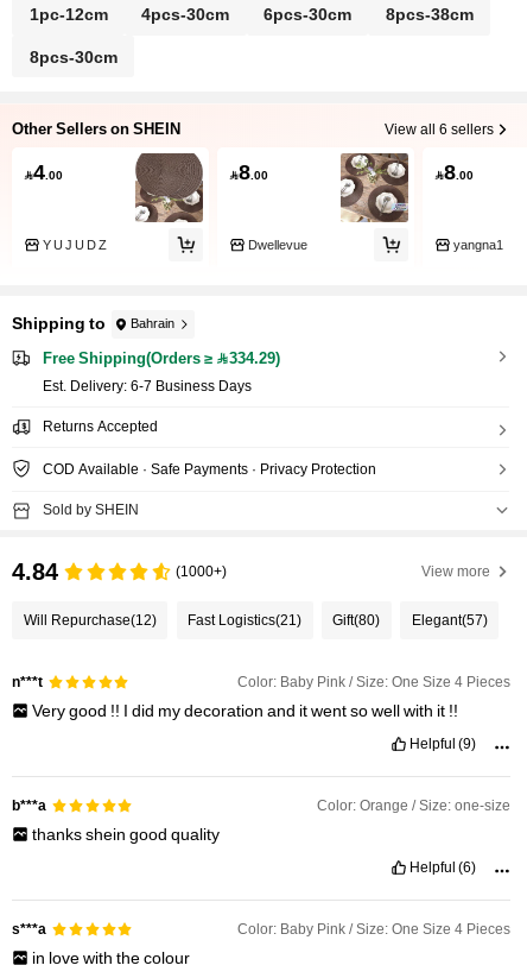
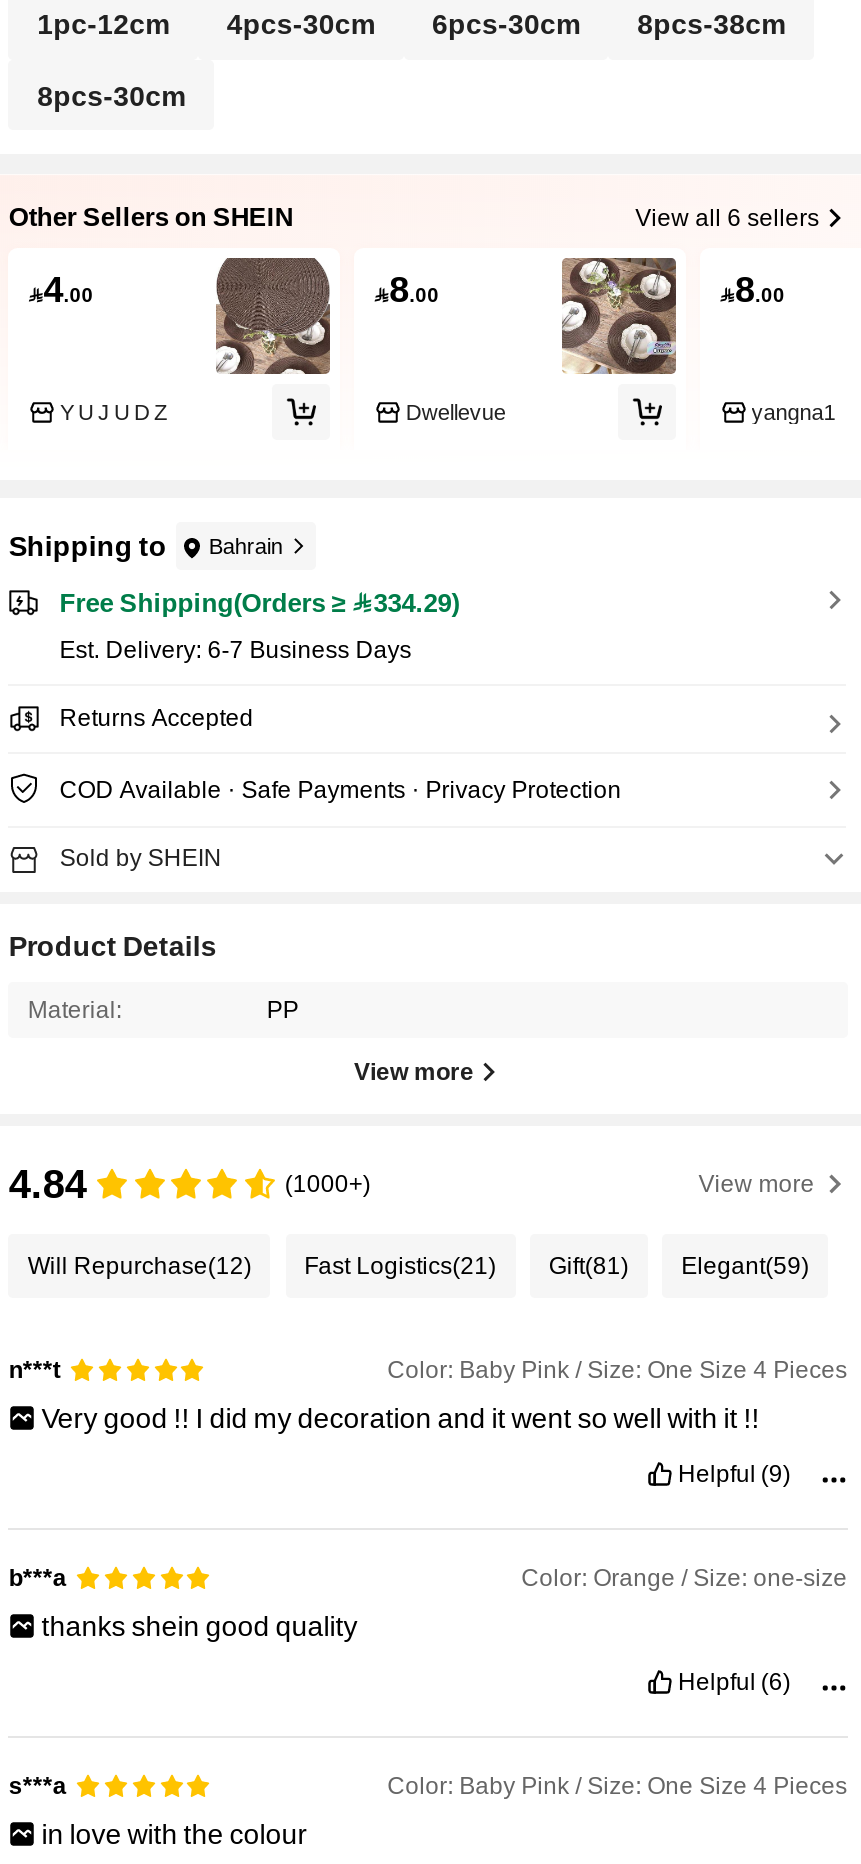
none -> [9,931,474,1085] Product Details | Material: | PP | View more
[333,612,380,629] Gift(80) -> [549,1252,629,1280] Gift(81)
[411,612,487,629] Elegant(57) -> [681,1252,809,1280] Elegant(59)

